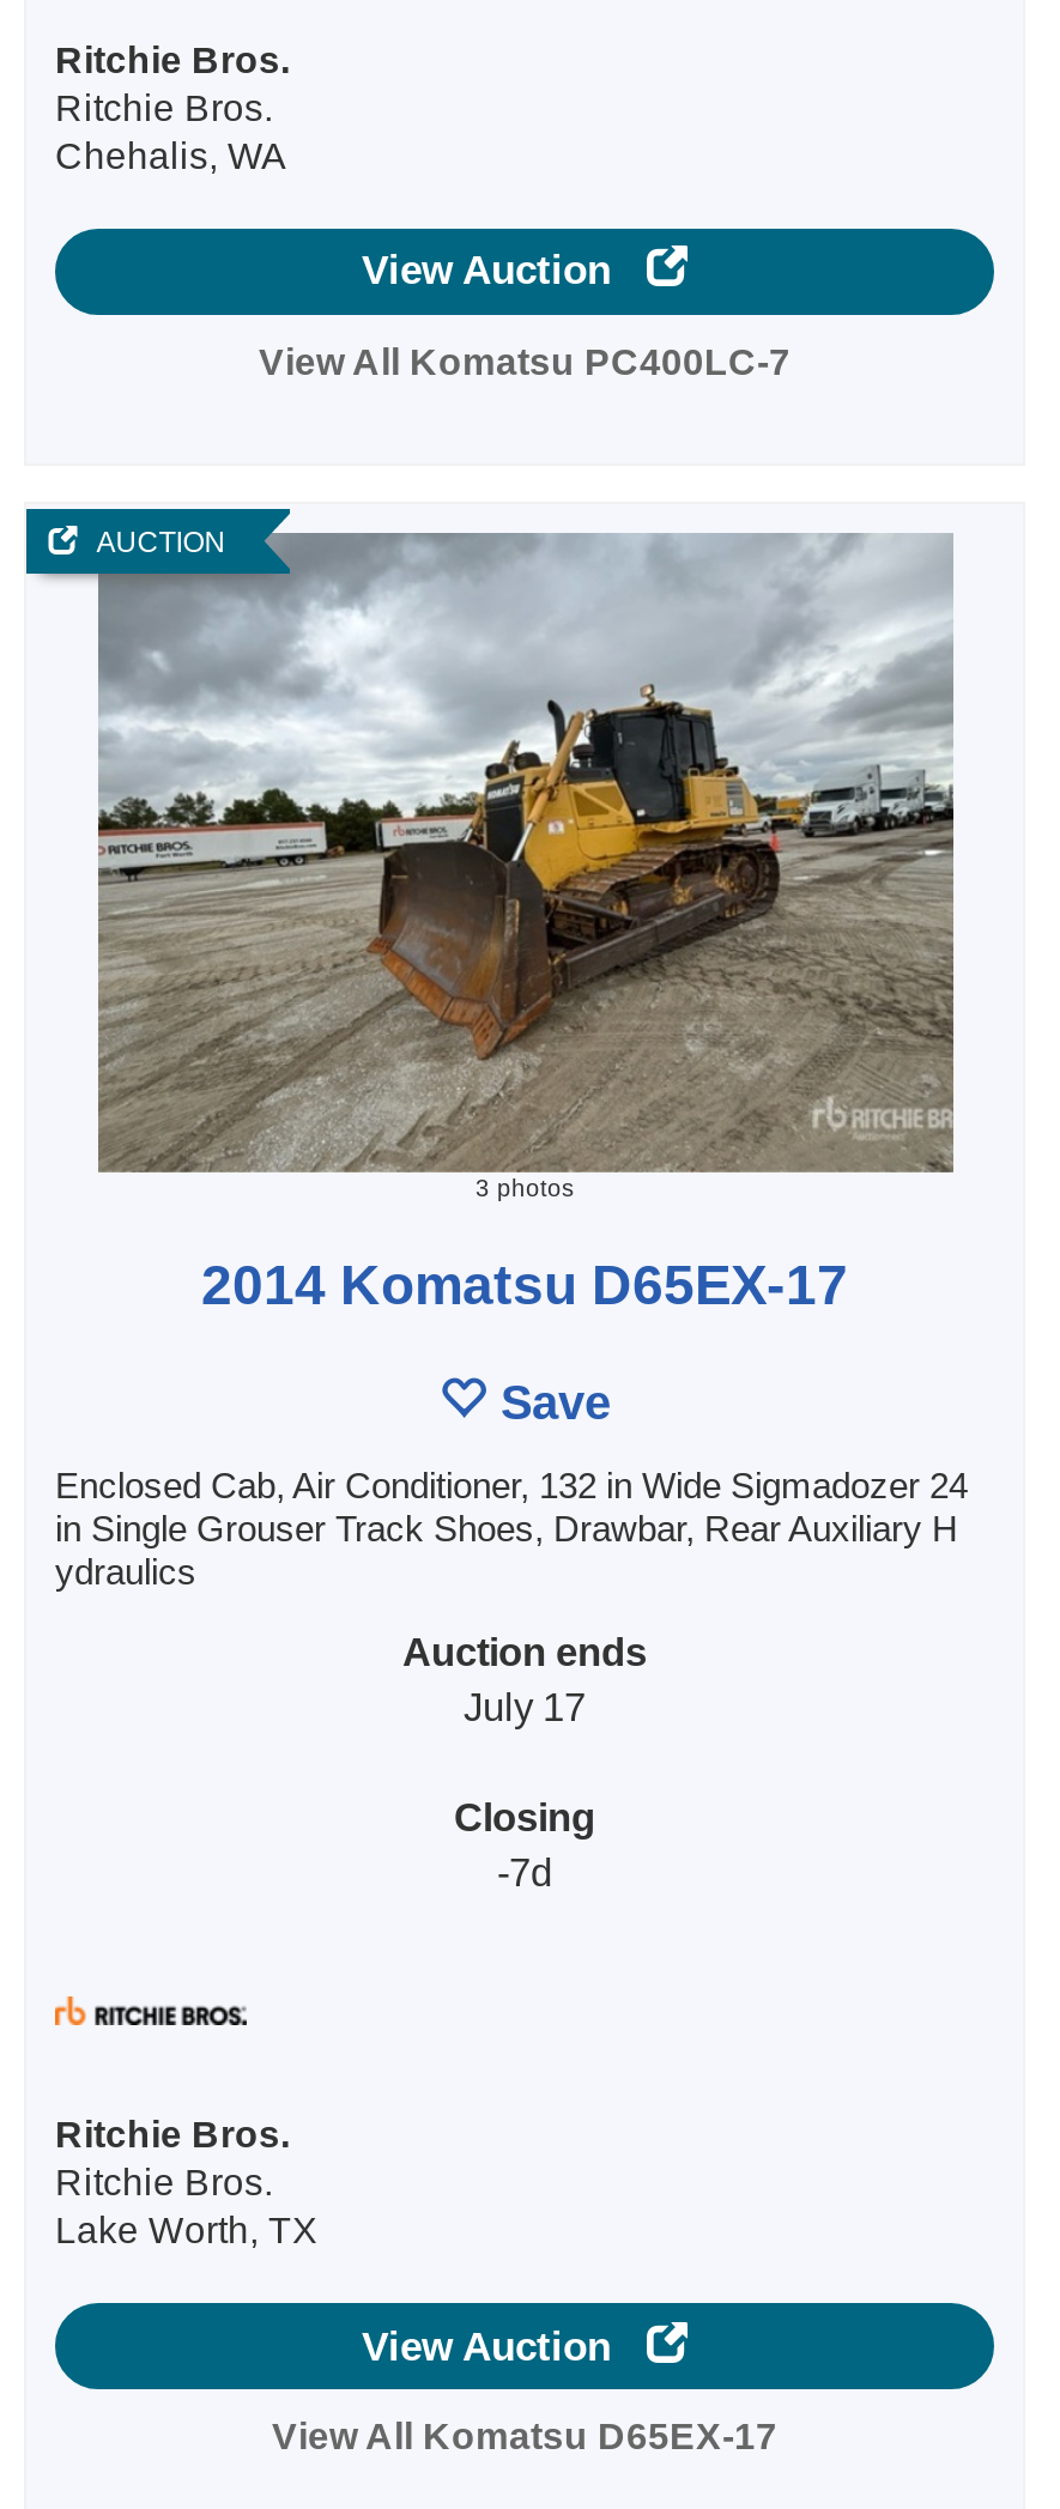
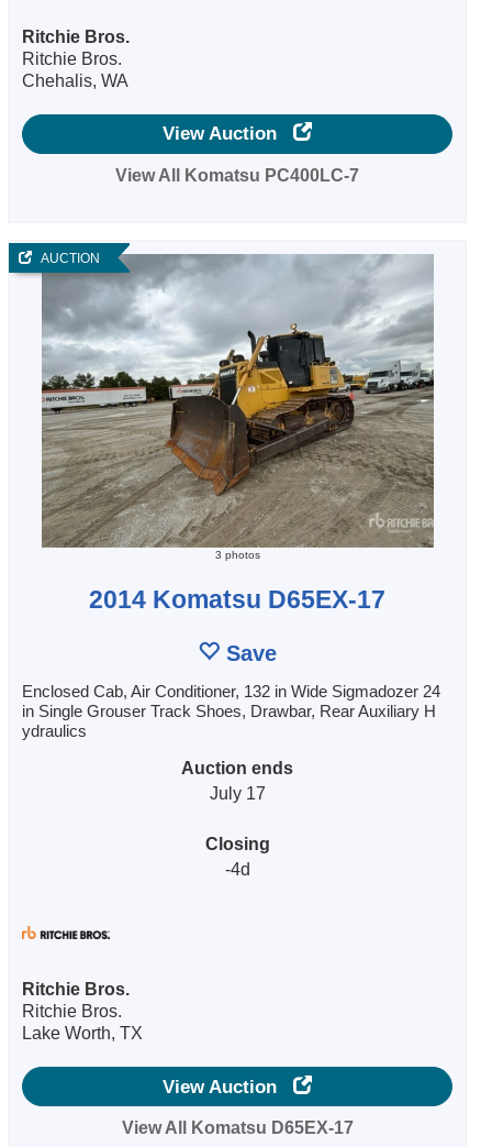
[497,1850,552,1893] -7d -> [225,859,250,879] -4d

